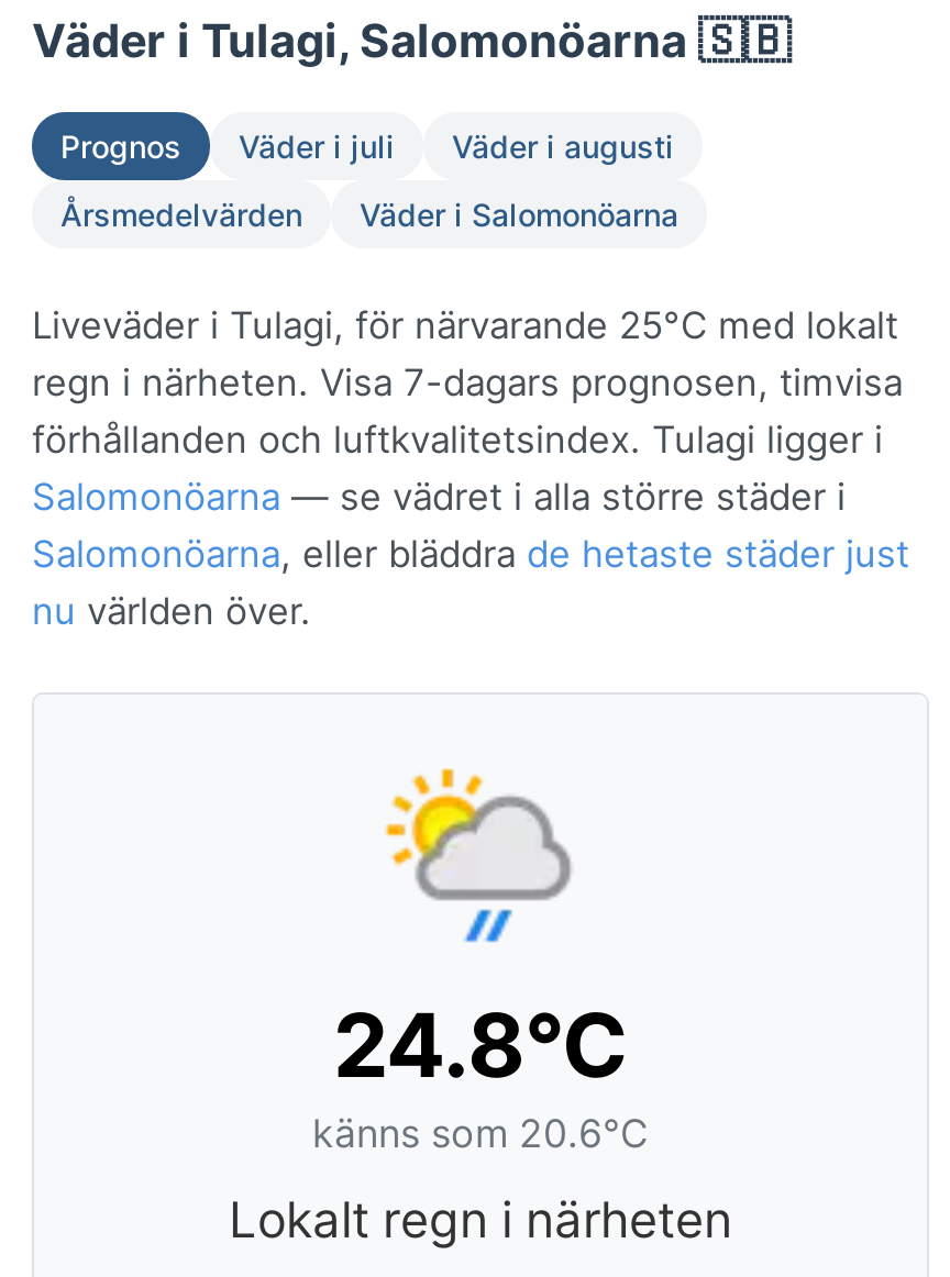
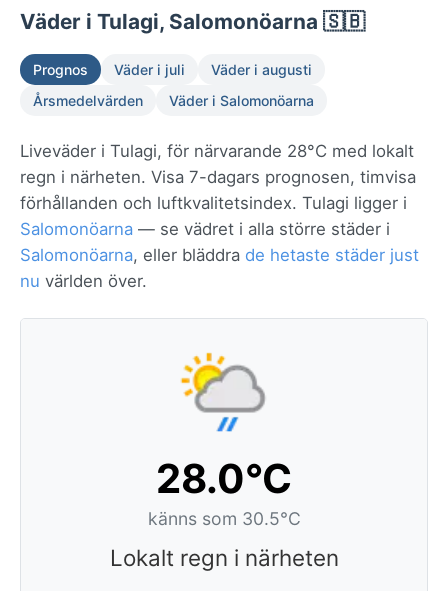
[32,303,898,347] Liveväder i Tulagi, för närvarande 25°C med lokalt -> [20,141,414,161] Liveväder i Tulagi, för närvarande 28°C med lokalt
[312,991,649,1156] 24.8°C | känns som 20.6°C -> [147,454,300,529] 28.0°C | känns som 30.5°C

